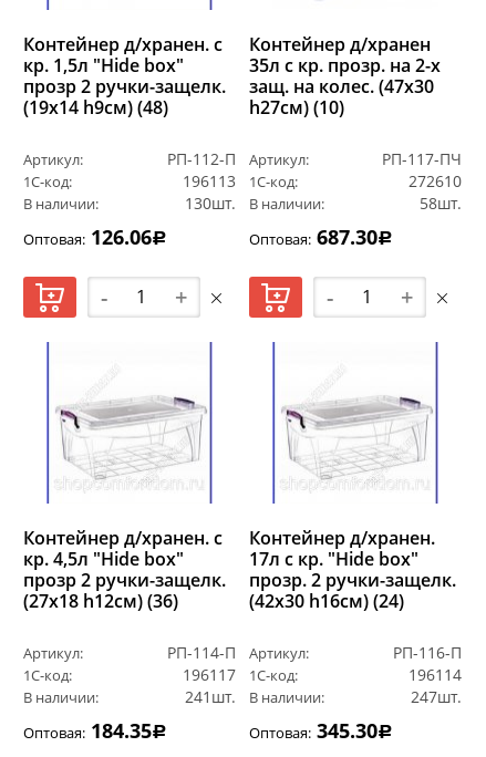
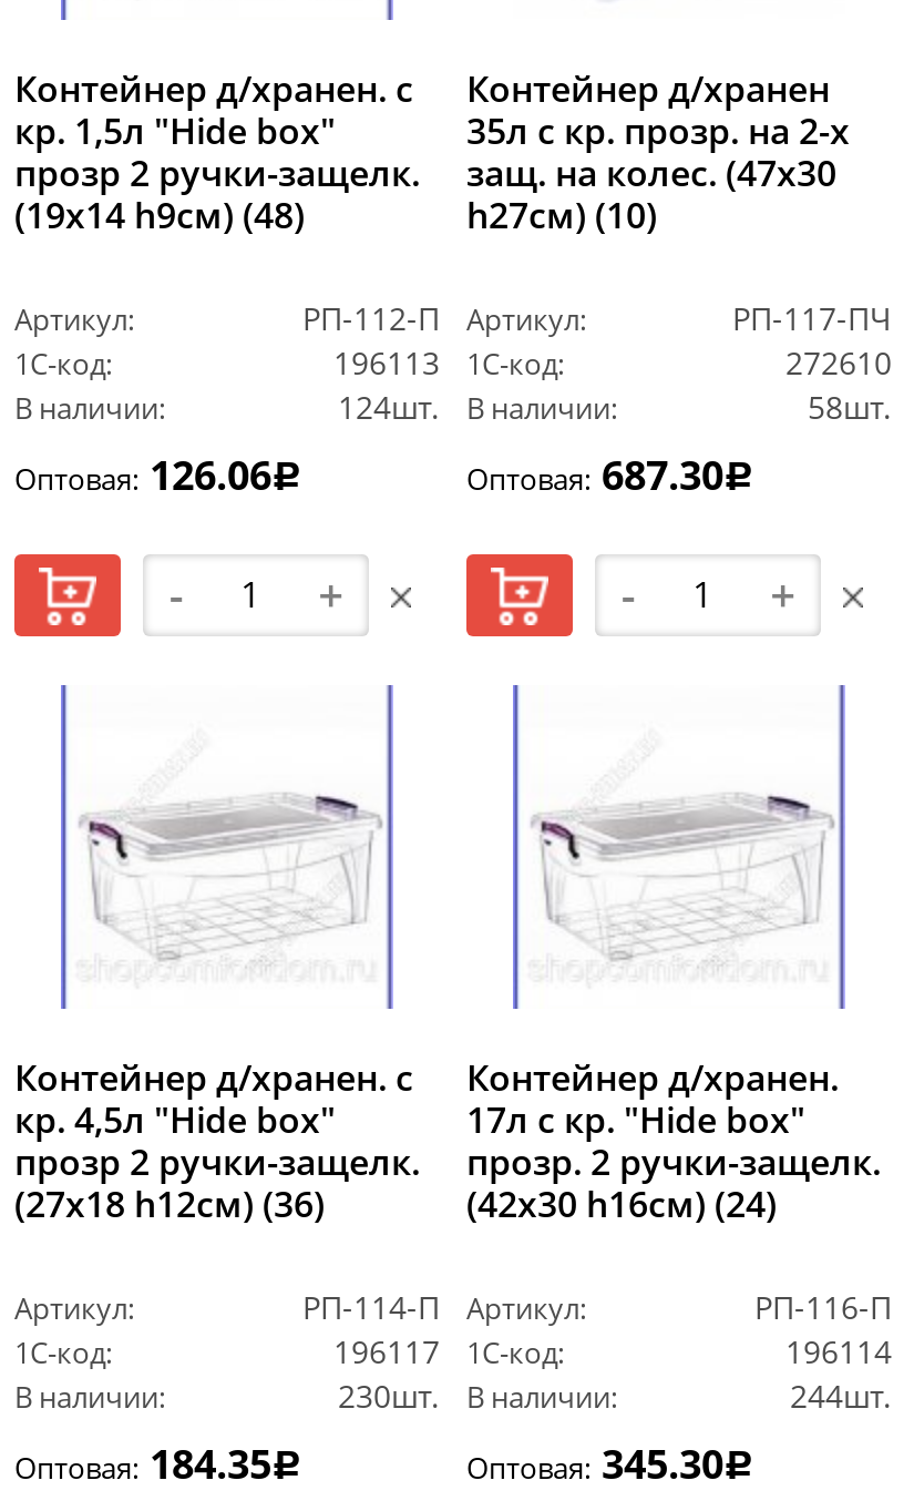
[185,193,324,214] 130шт. В наличии: -> [338,386,617,428] 124шт. В наличии:
[185,686,324,707] 241шт. В наличии: -> [338,1375,617,1417] 230шт. В наличии:
[411,686,462,707] 247шт. -> [790,1375,892,1417] 244шт.

